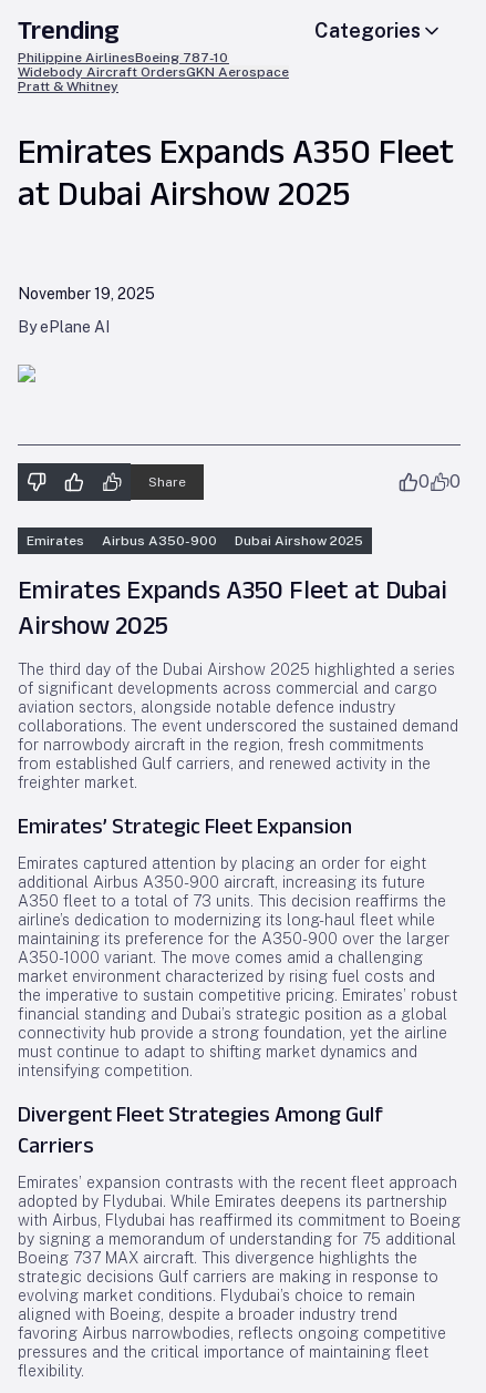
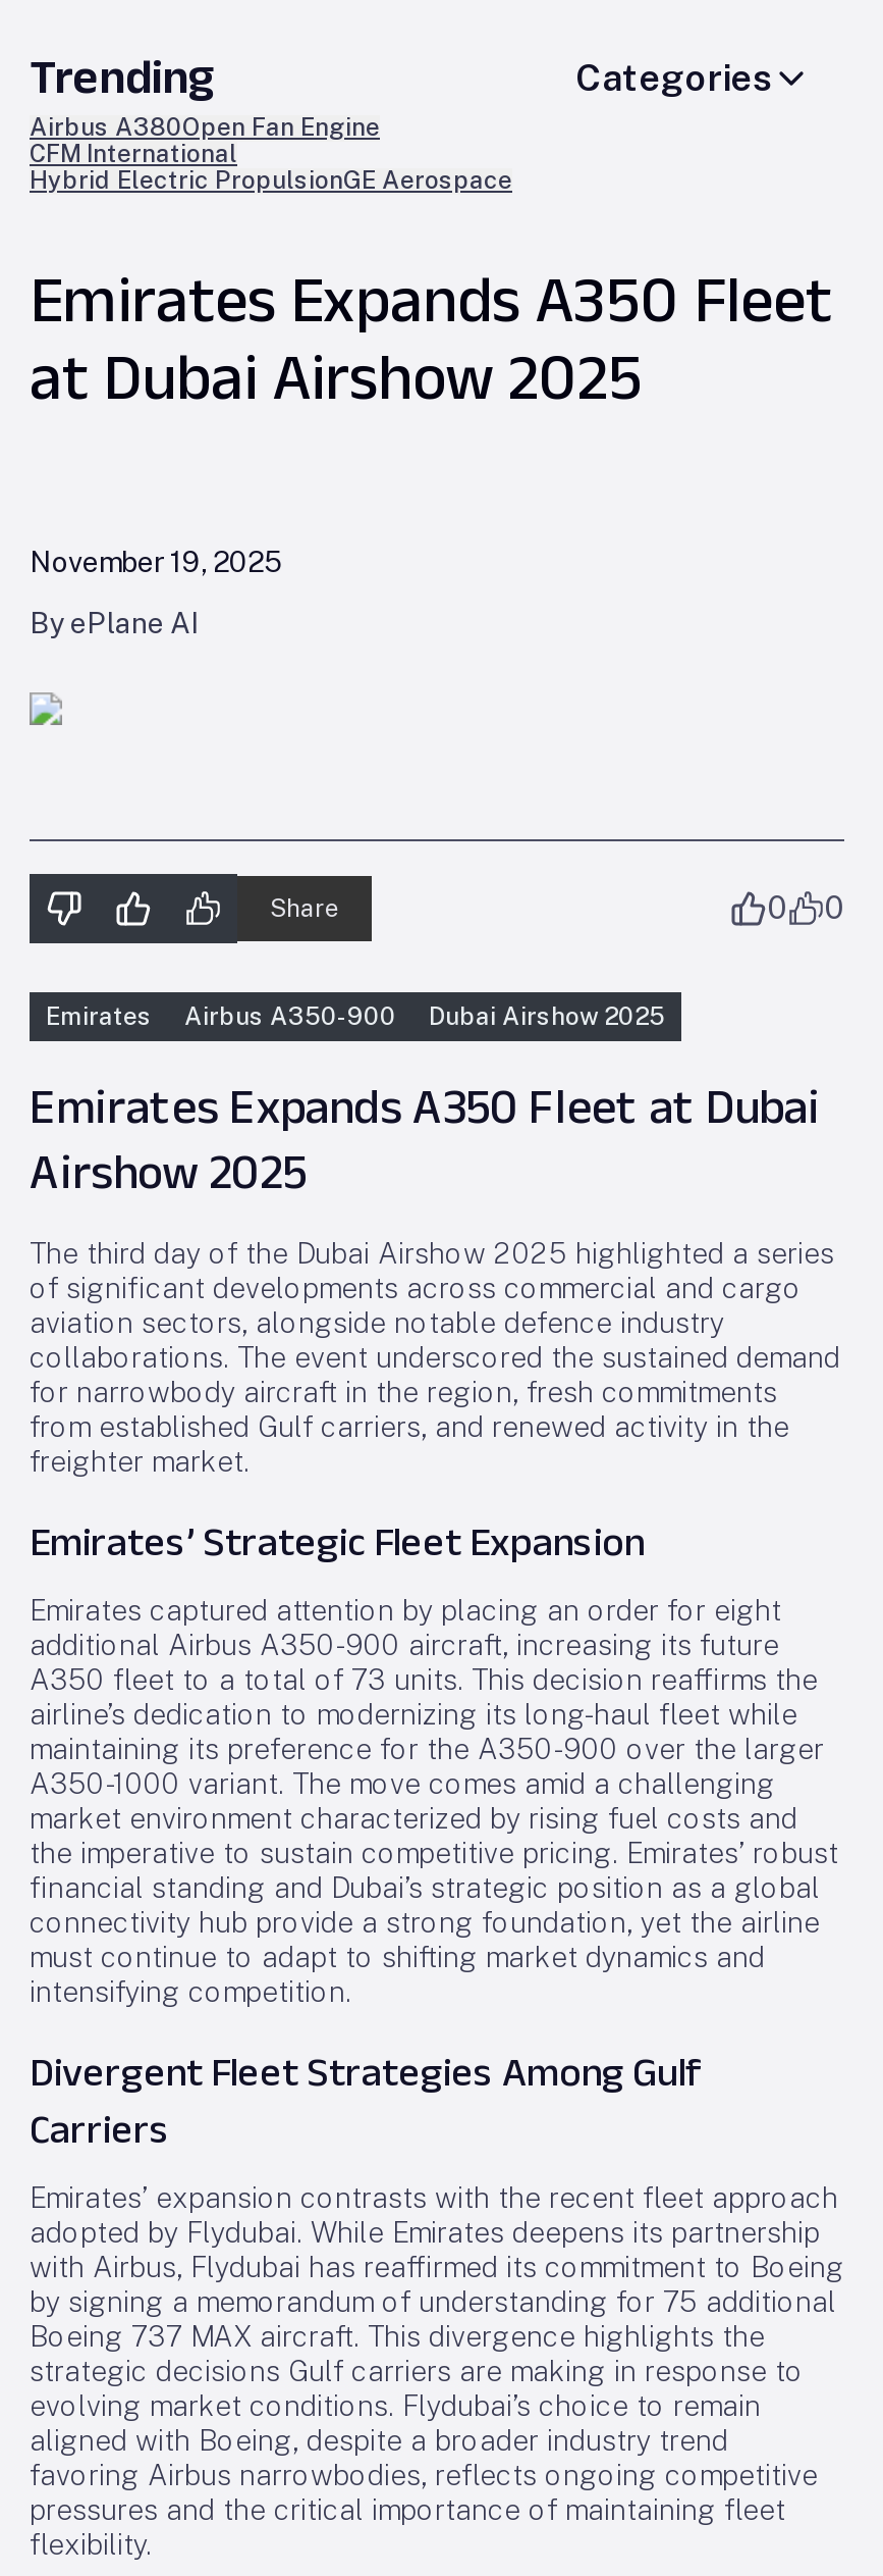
[18,50,289,94] Philippine AirlinesBoeing 787-10 | Widebody Aircraft OrdersGKN Aerospace | Pratt & Whitney -> [30,113,512,195] Airbus A380Open Fan Engine | CFM International | Hybrid Electric PropulsionGE Aerospace

